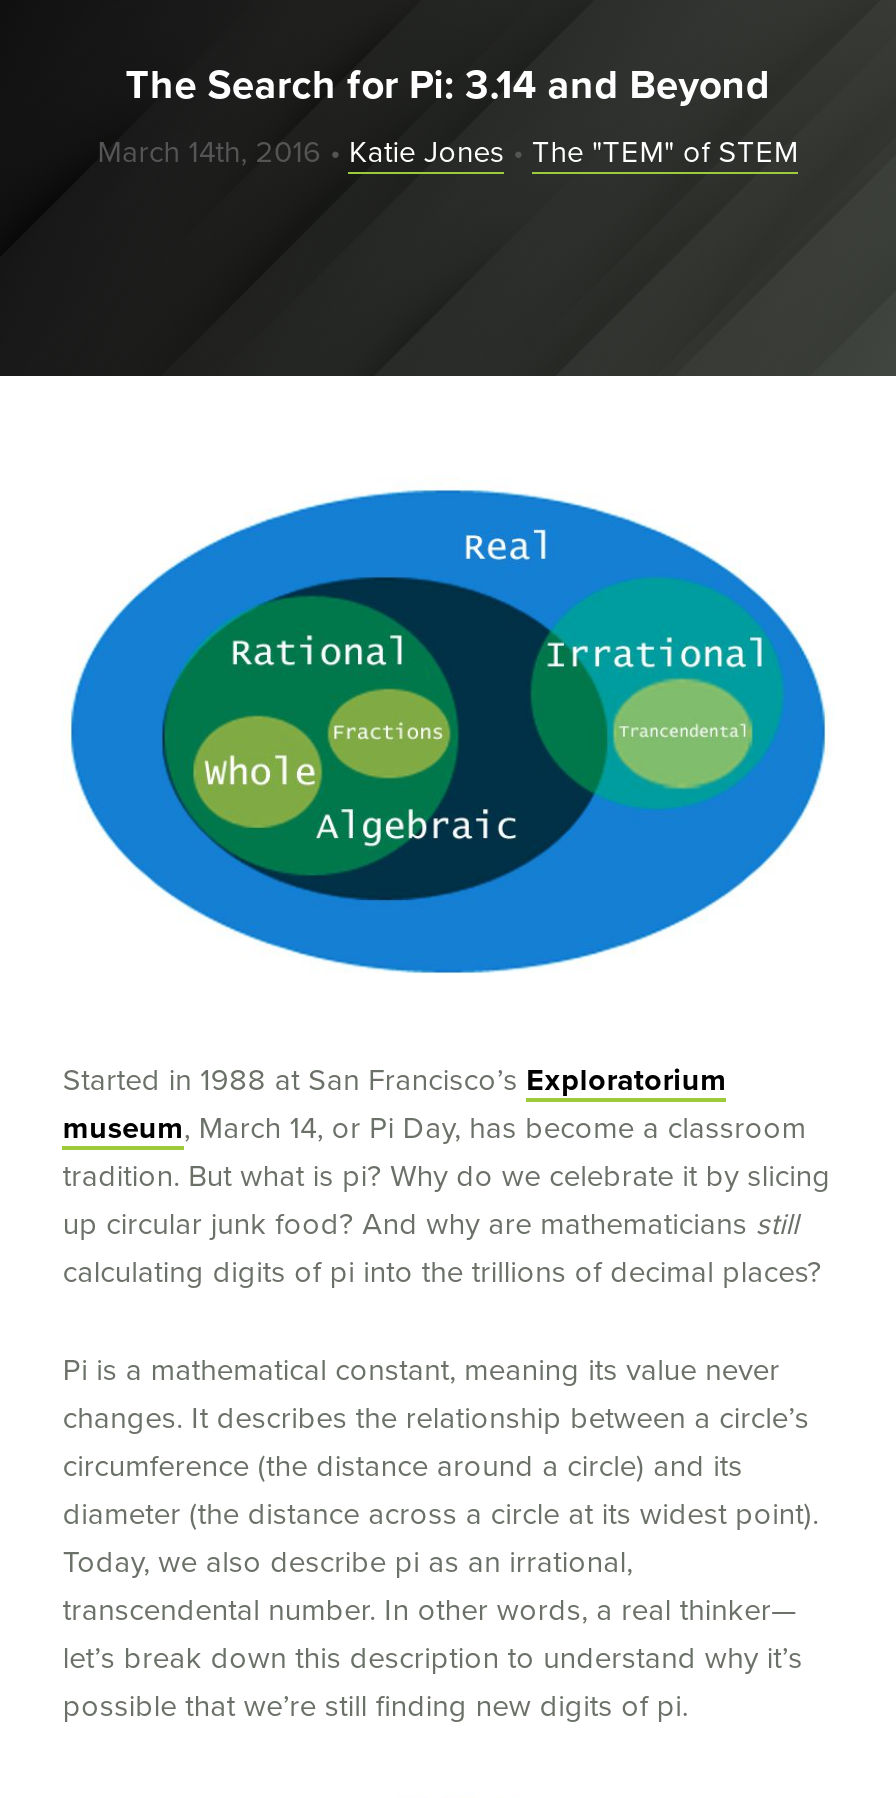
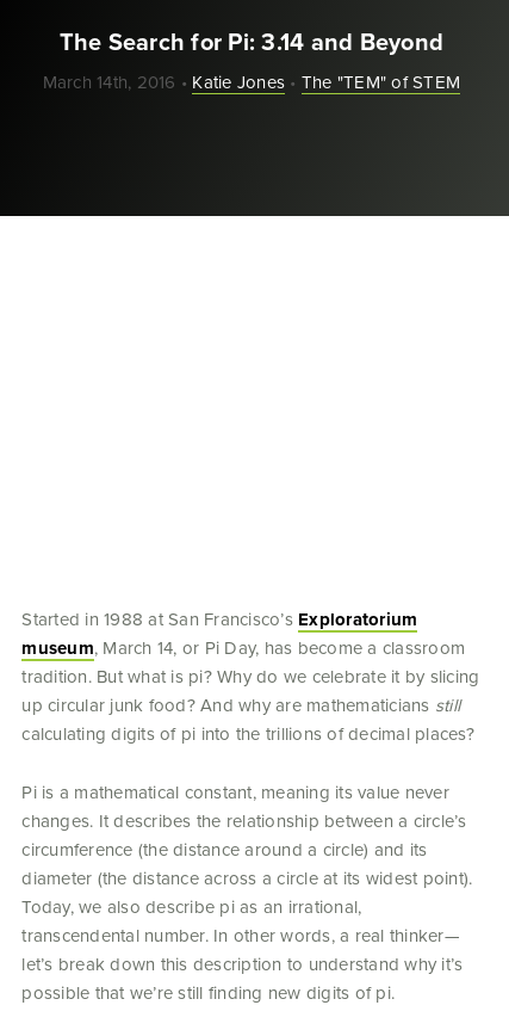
[68,488,828,976] [image] -> none

